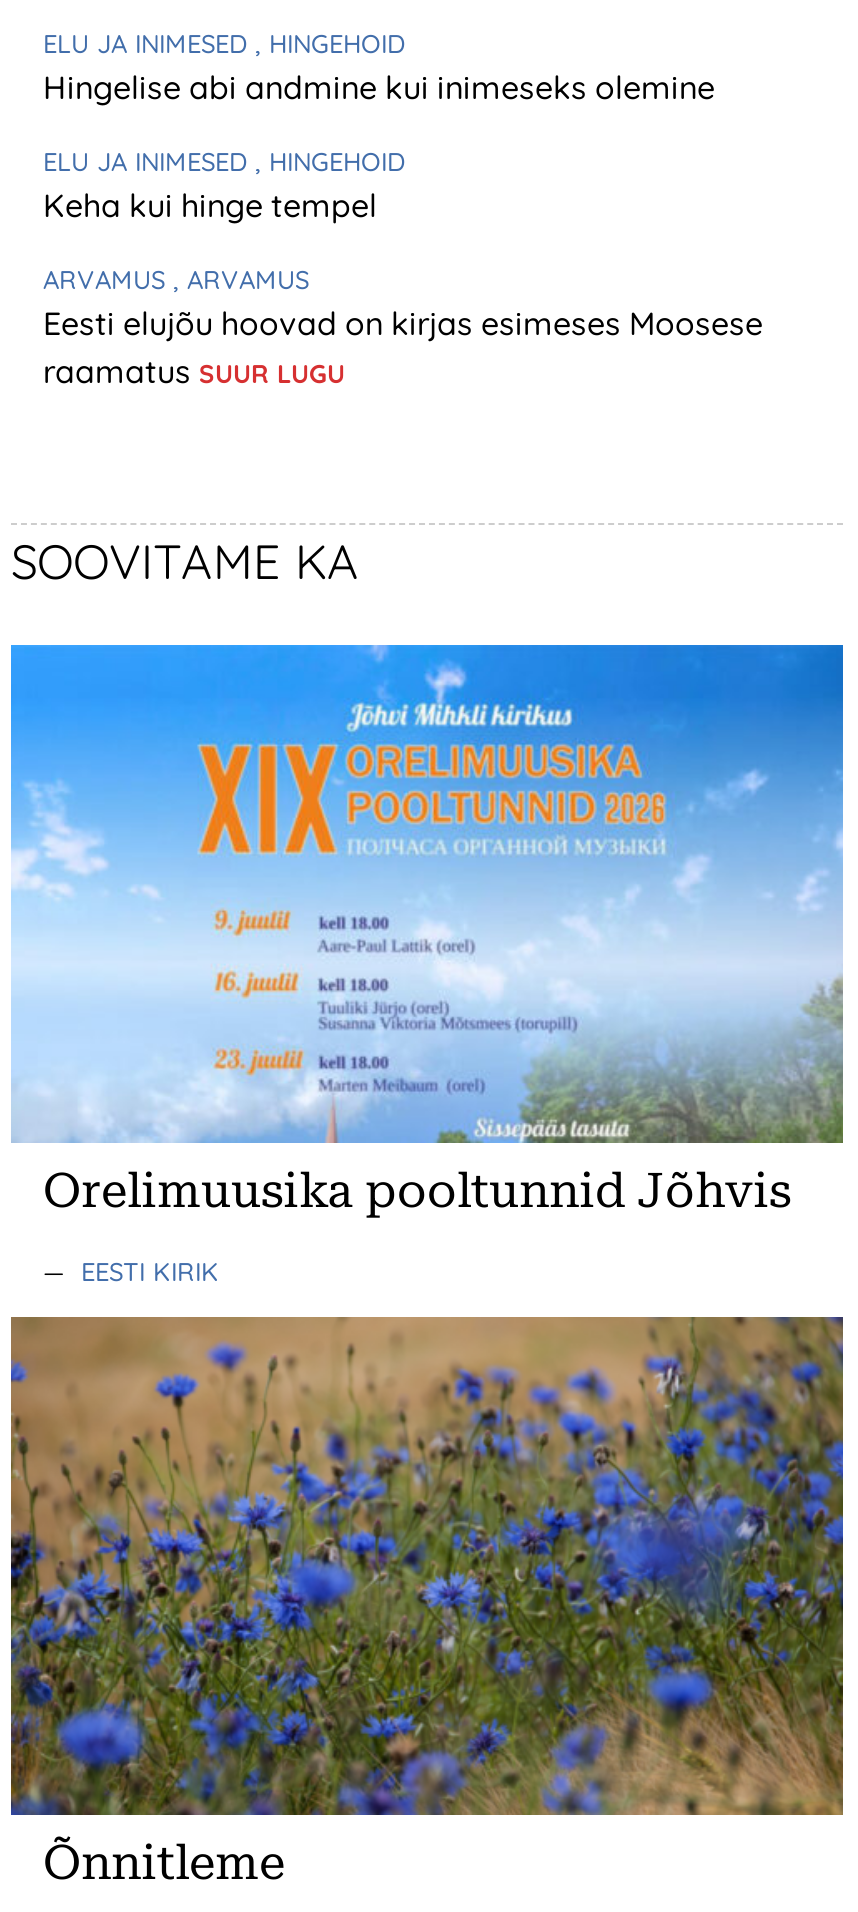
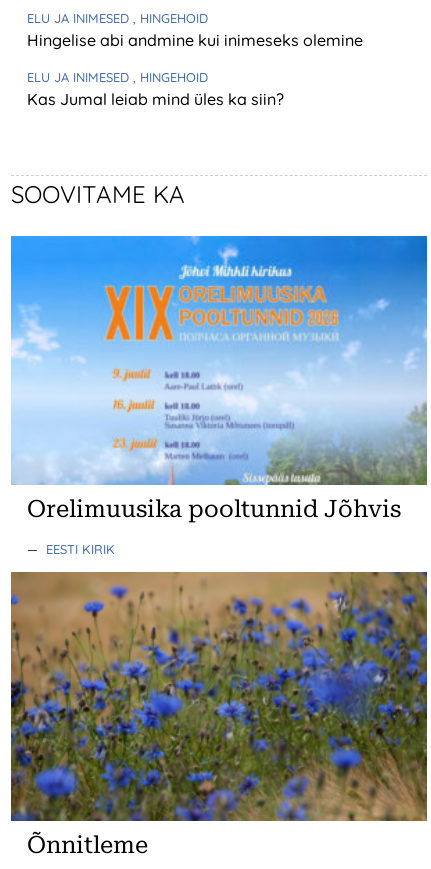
[43,184,771,390] Keha kui hinge tempel | ARVAMUS, ARVAMUS | Eesti elujõu hoovad on kirjas esimeses Moosese | raamatus SUUR LUGU -> [27,89,284,109] Kas Jumal leiab mind üles ka siin?

